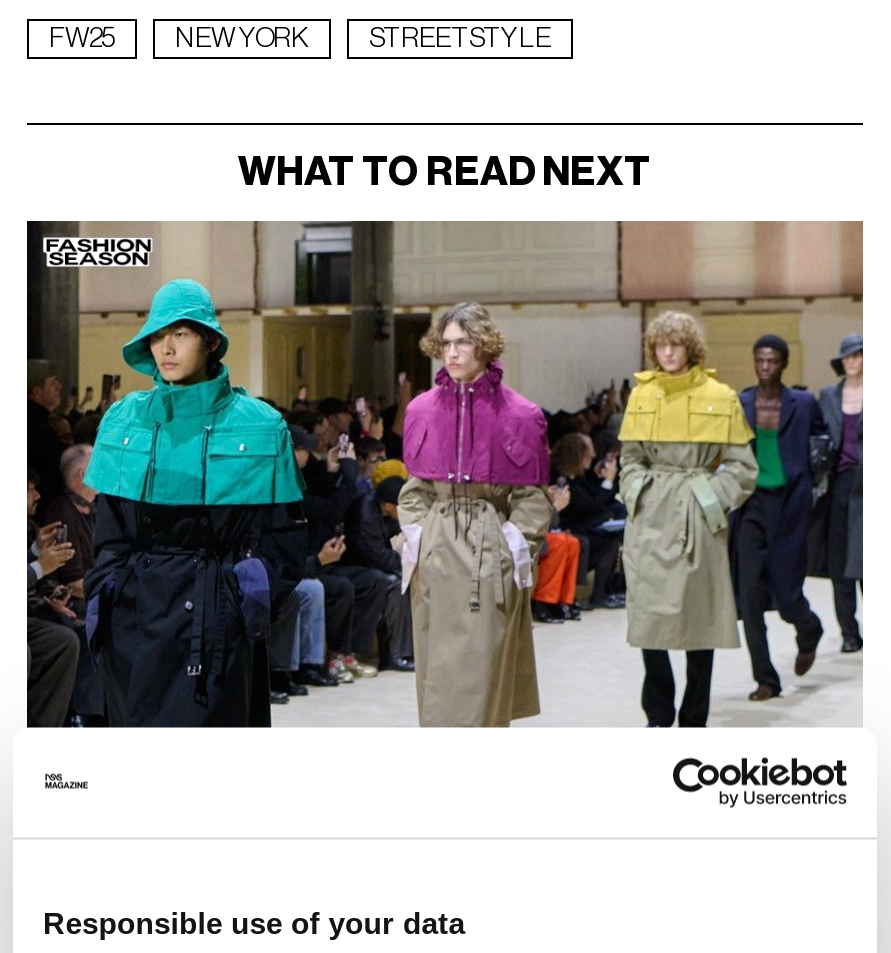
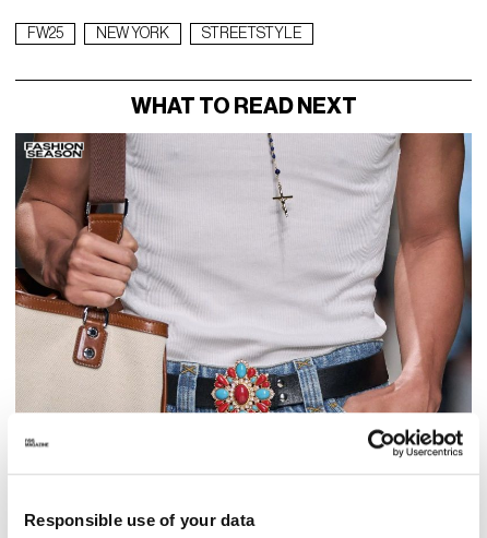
[25,219,865,729] [image] -> [14,133,473,414] [image]

